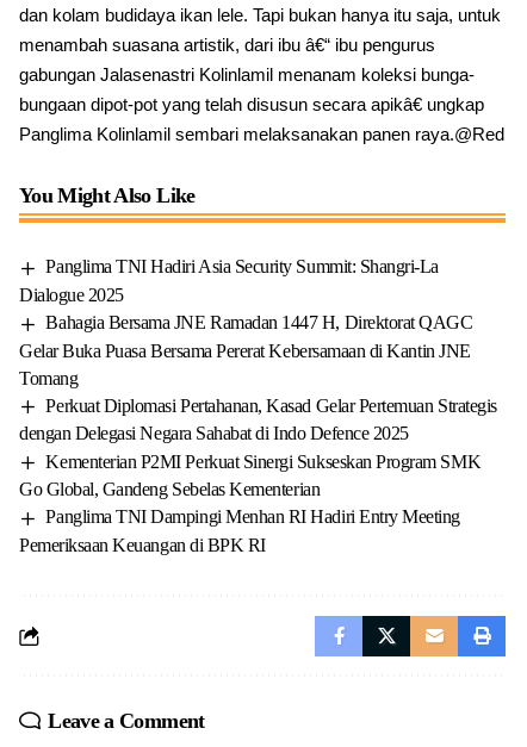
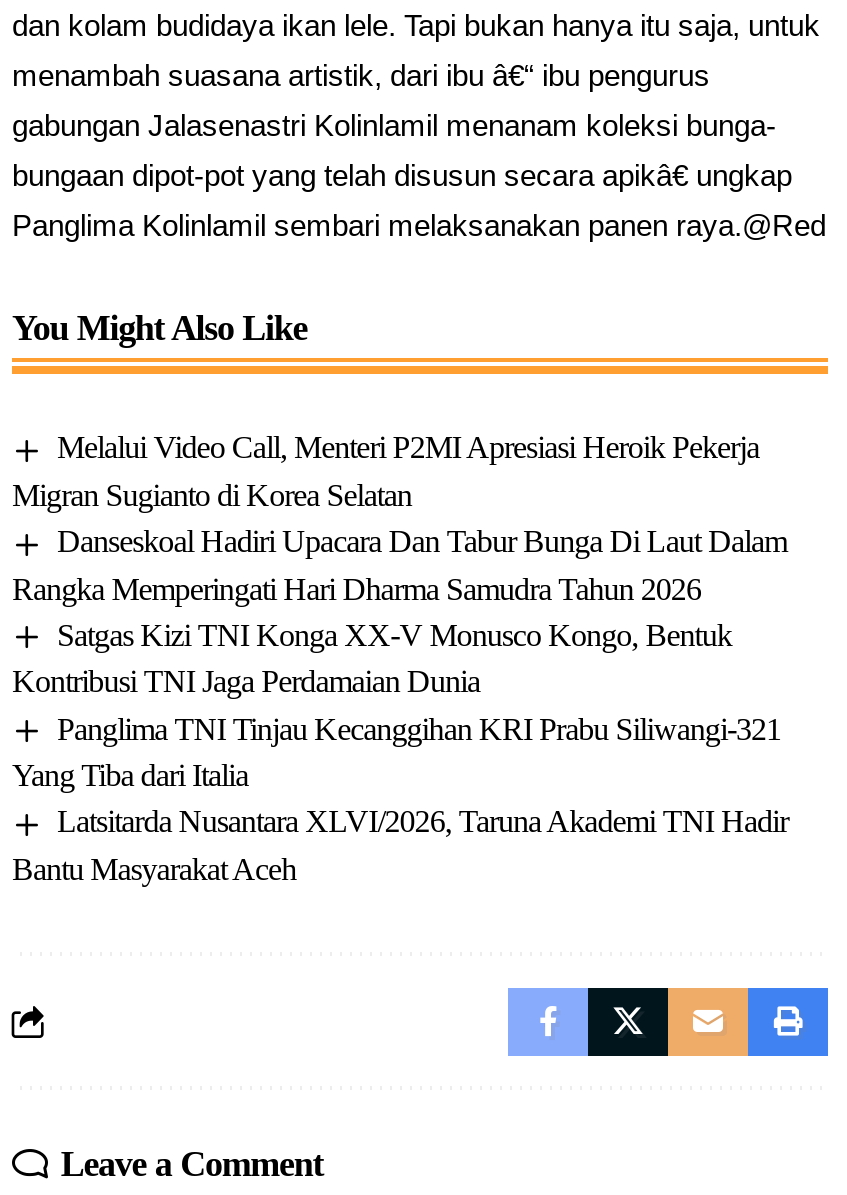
[19,256,497,555] Panglima TNI Hadiri Asia Security Summit: Shangri-La | Dialogue 2025 | Bahagia Bersama JNE Ramadan 1447 H, Direktorat QAGC | Gelar Buka Puasa Bersama Pererat Kebersamaan di Kantin JNE | Tomang | Perkuat Diplomasi Pertahanan, Kasad Gelar Pertemuan Strategis | dengan Delegasi Negara Sahabat di Indo Defence 2025 | Kementerian P2MI Perkuat Sinergi Sukseskan Program SMK | Go Global, Gandeng Sebelas Kementerian | Panglima TNI Dampingi Menhan RI Hadiri Entry Meeting | Pemeriksaan Keuangan di BPK RI -> [12,430,788,886] Melalui Video Call, Menteri P2MI Apresiasi Heroik Pekerja | Migran Sugianto di Korea Selatan | Danseskoal Hadiri Upacara Dan Tabur Bunga Di Laut Dalam | Rangka Memperingati Hari Dharma Samudra Tahun 2026 | Satgas Kizi TNI Konga XX-V Monusco Kongo, Bentuk | Kontribusi TNI Jaga Perdamaian Dunia | Panglima TNI Tinjau Kecanggihan KRI Prabu Siliwangi-321 | Yang Tiba dari Italia | Latsitarda Nusantara XLVI/2026, Taruna Akademi TNI Hadir | Bantu Masyarakat Aceh

